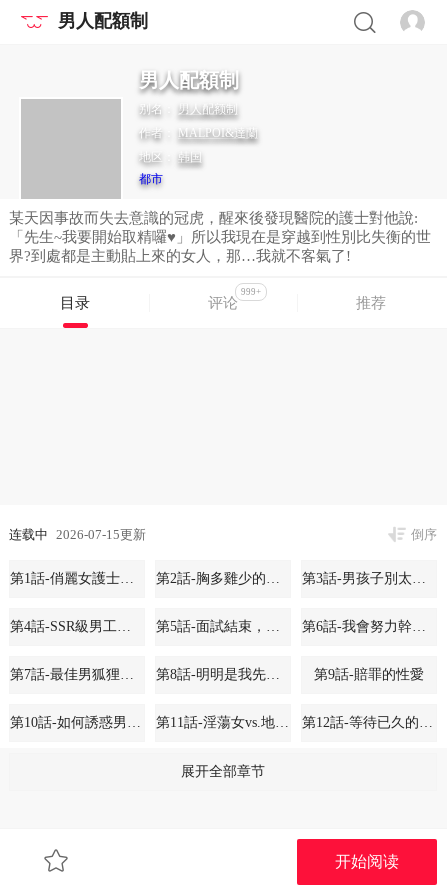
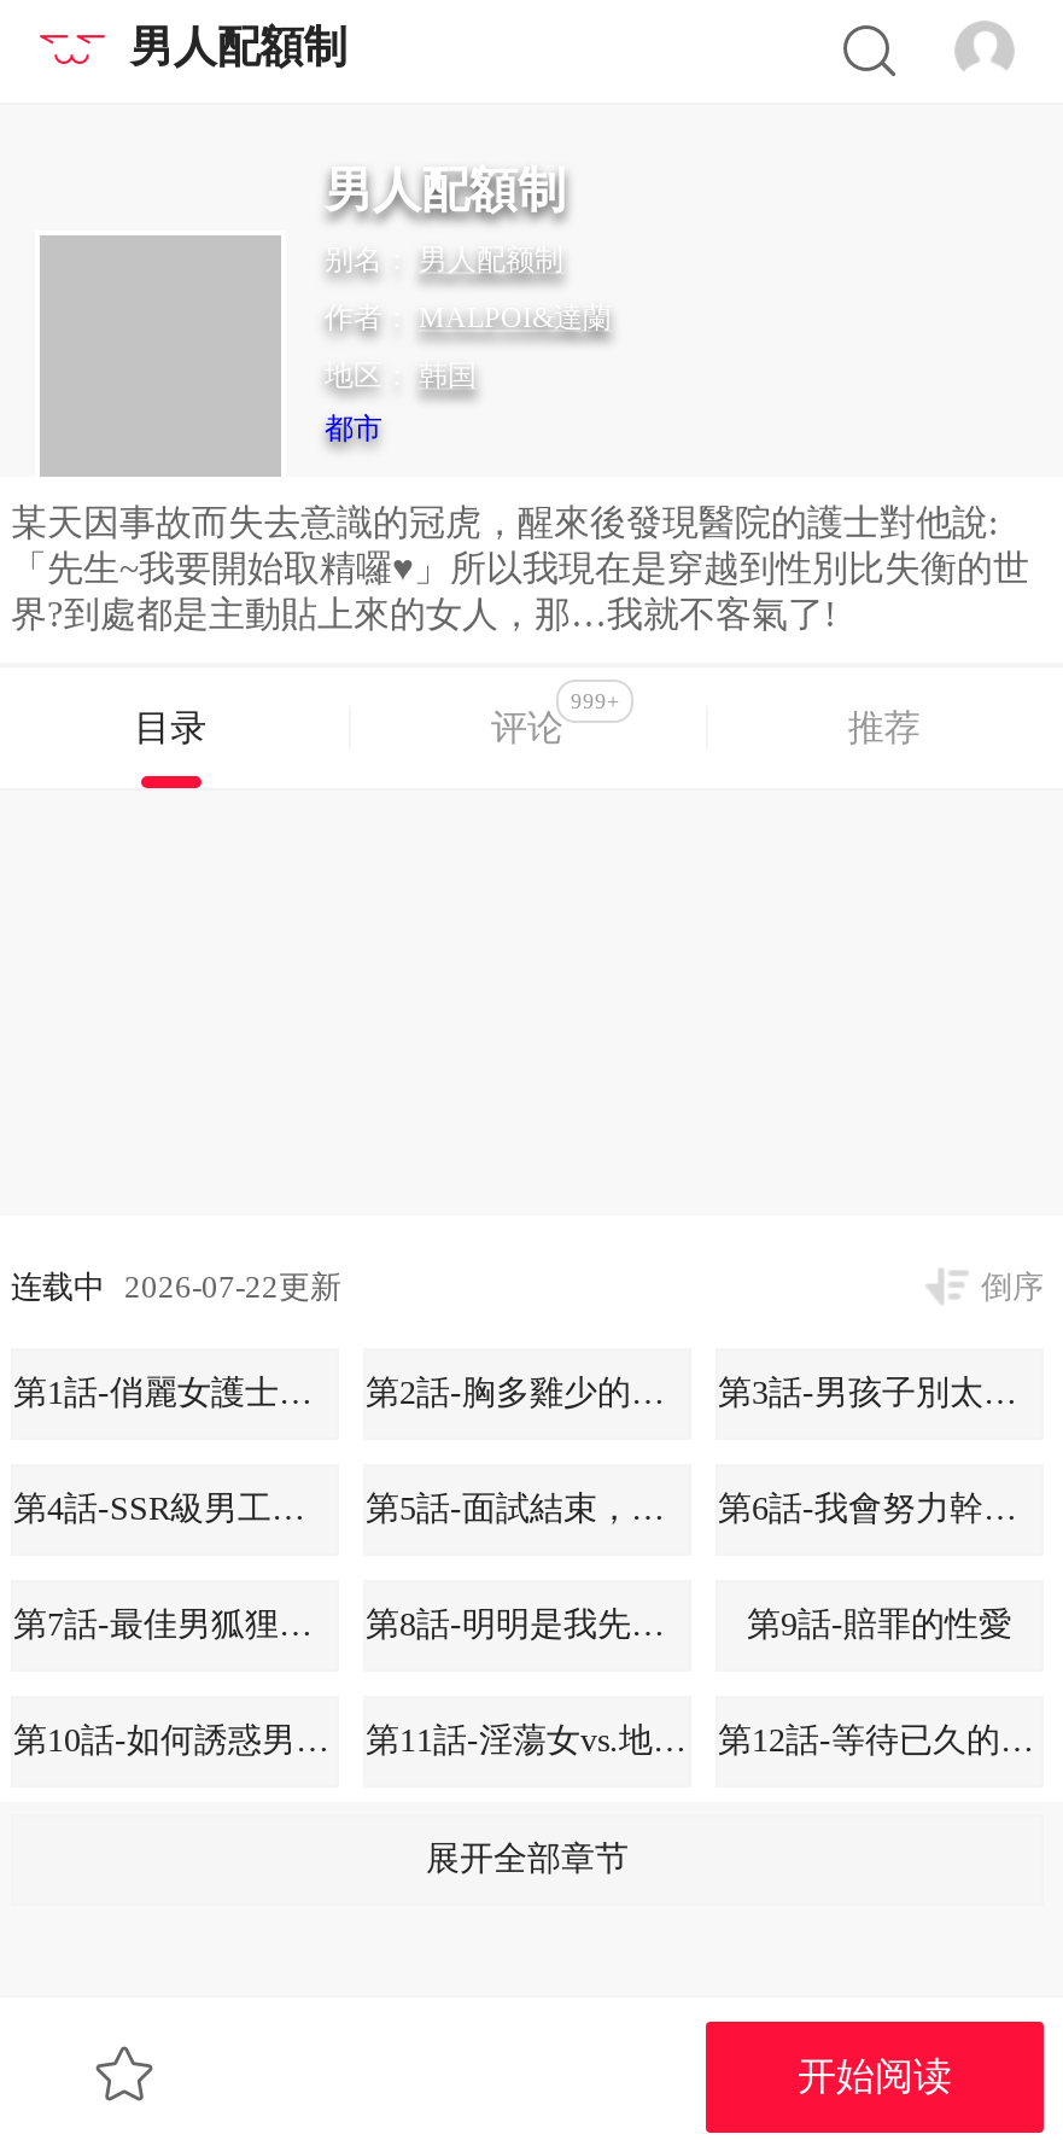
[9,527,146,542] 连载中 2026-07-15更新 -> [11,1269,341,1305] 连载中 2026-07-22更新

